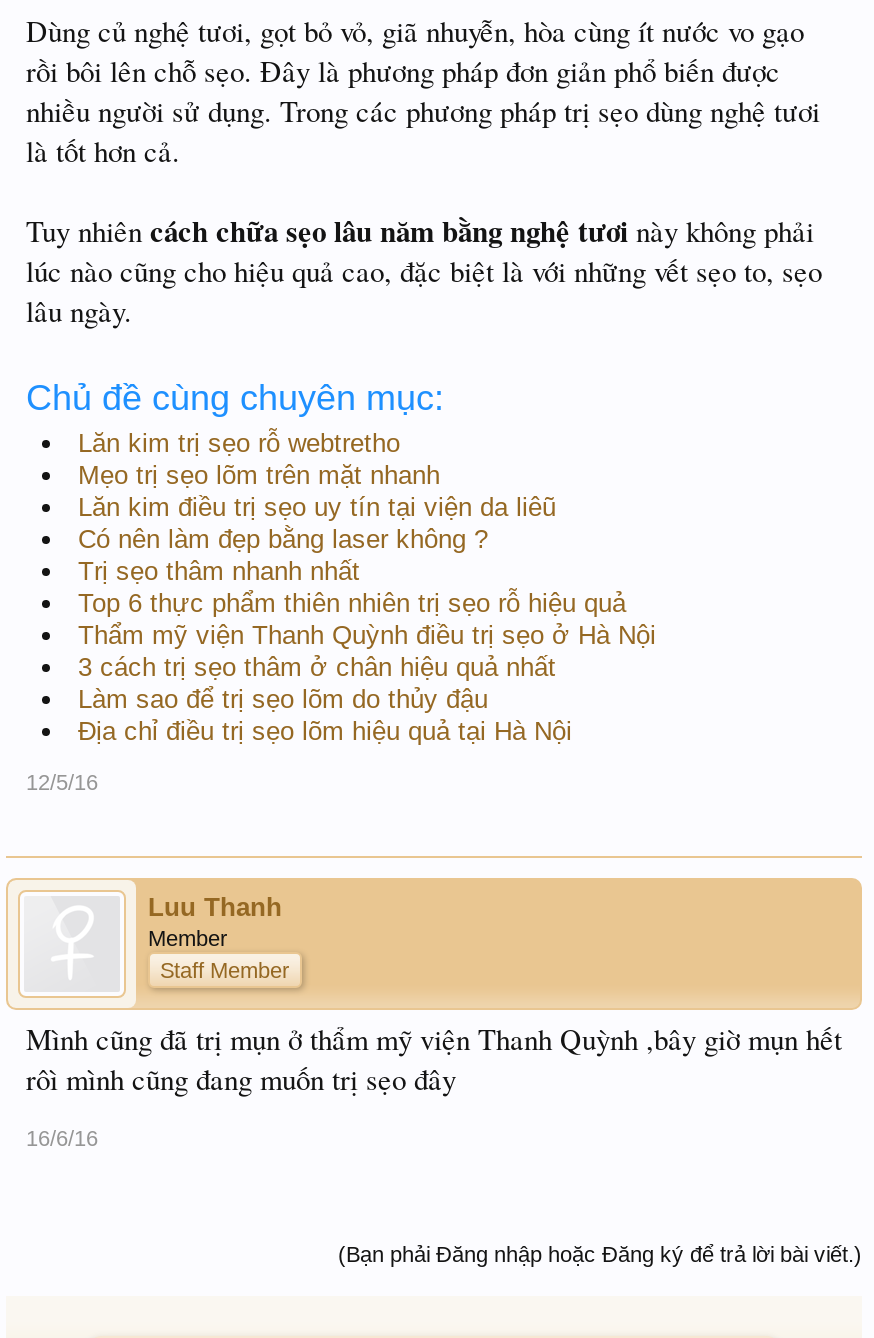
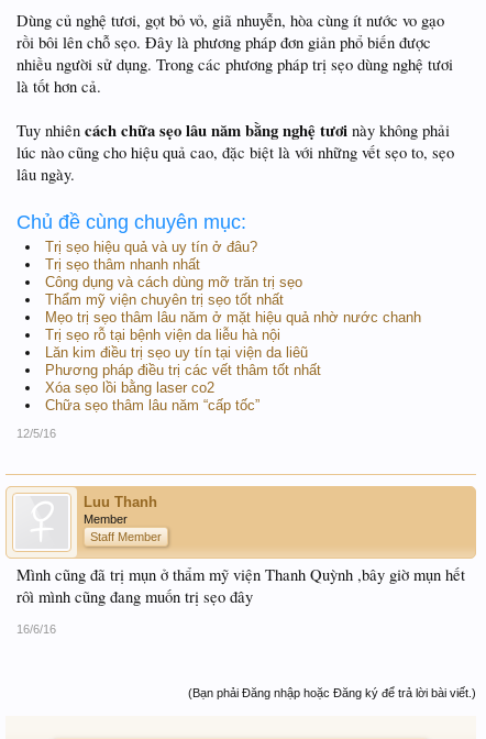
[78,427,488,553] Lăn kim trị sẹo rỗ webtretho | Mẹo trị sẹo lõm trên mặt nhanh | Có nên làm đẹp bằng laser không ? -> [45,238,257,255] Trị sẹo hiệu quả và uy tín ở đâu?
moved [78,491,556,521] -> [45,344,308,360]: Lăn kim điều trị sẹo uy tín tại viện da liêũ
moved [78,555,360,585] -> [45,256,200,272]: Trị sẹo thâm nhanh nhất
[78,587,656,745] Top 6 thực phẩm thiên nhiên trị sẹo rỗ hiệu quả | Thẩm mỹ viện Thanh Quỳnh điều trị sẹo ở Hà Nội | 3 cách trị sẹo thâm ở chân hiệu quả nhất | Làm sao để trị sẹo lõm do thủy đậu | Địa chỉ điều trị sẹo lõm hiệu quả tại Hà Nội -> [45,273,421,413] Công dụng và cách dùng mỡ trăn trị sẹo | Thẩm mỹ viện chuyên trị sẹo tốt nhất | Mẹo trị sẹo thâm lâu năm ở mặt hiệu quả nhờ nước chanh | Trị sẹo rỗ tại bệnh viện da liễu hà nội | Phương pháp điều trị các vết thâm tốt nhất | Xóa sẹo lồi bằng laser co2 | Chữa sẹo thâm lâu năm “cấp tốc”

